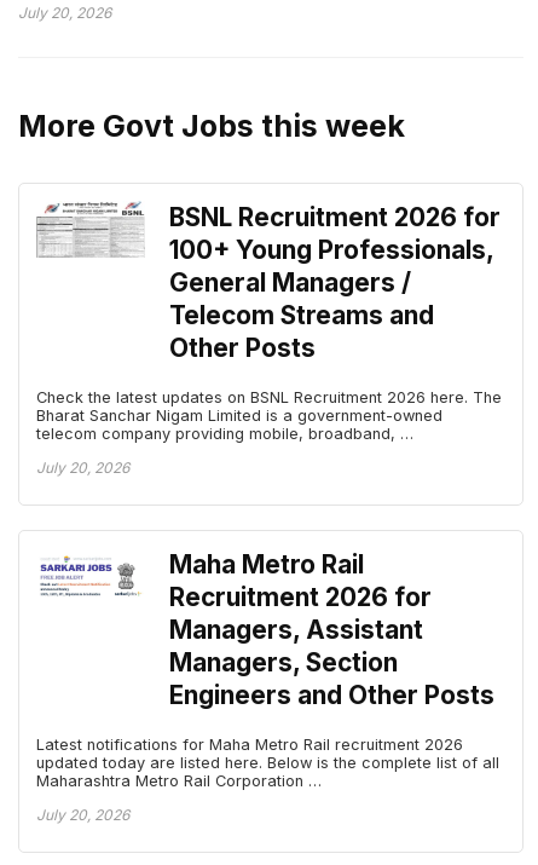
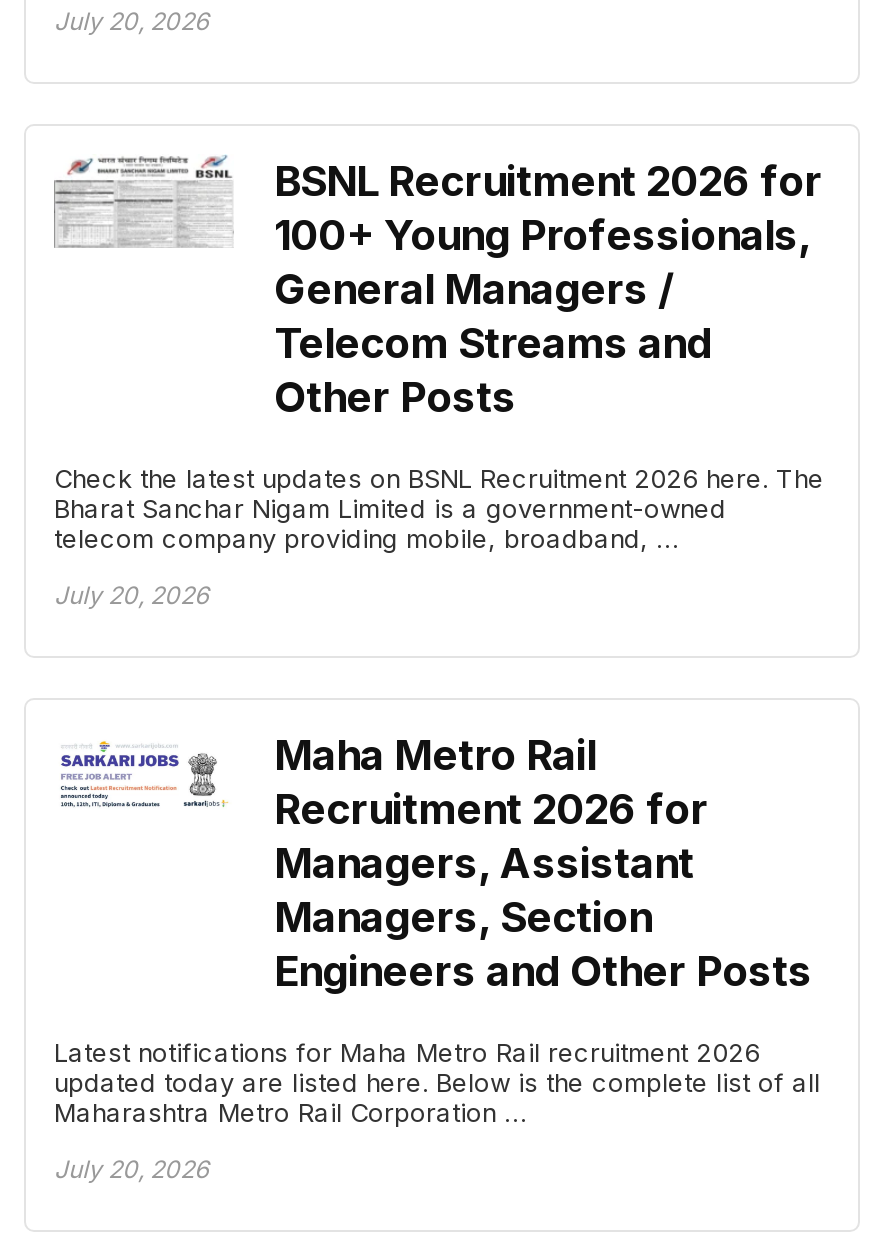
[18,108,405,144] More Govt Jobs this week -> none

